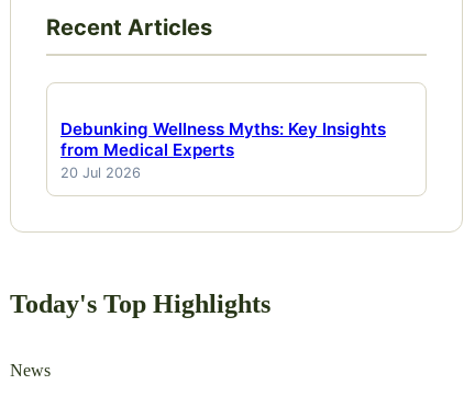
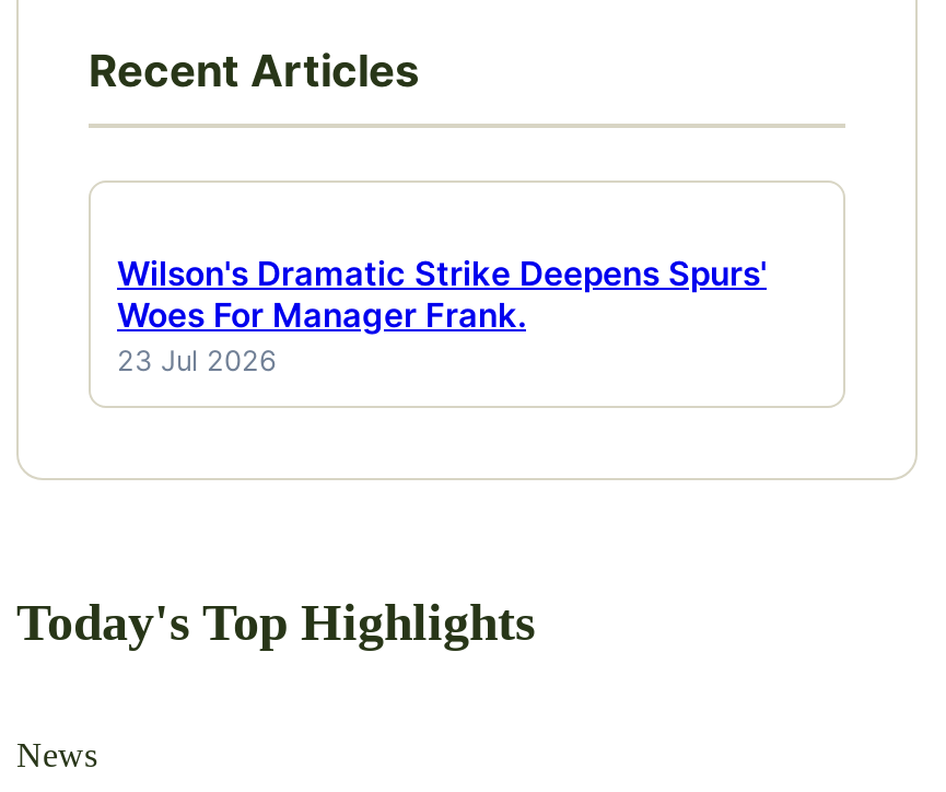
[60,118,386,181] Debunking Wellness Myths: Key Insights | from Medical Experts | 20 Jul 2026 -> [117,253,767,377] Wilson's Dramatic Strike Deepens Spurs' | Woes For Manager Frank. | 23 Jul 2026

